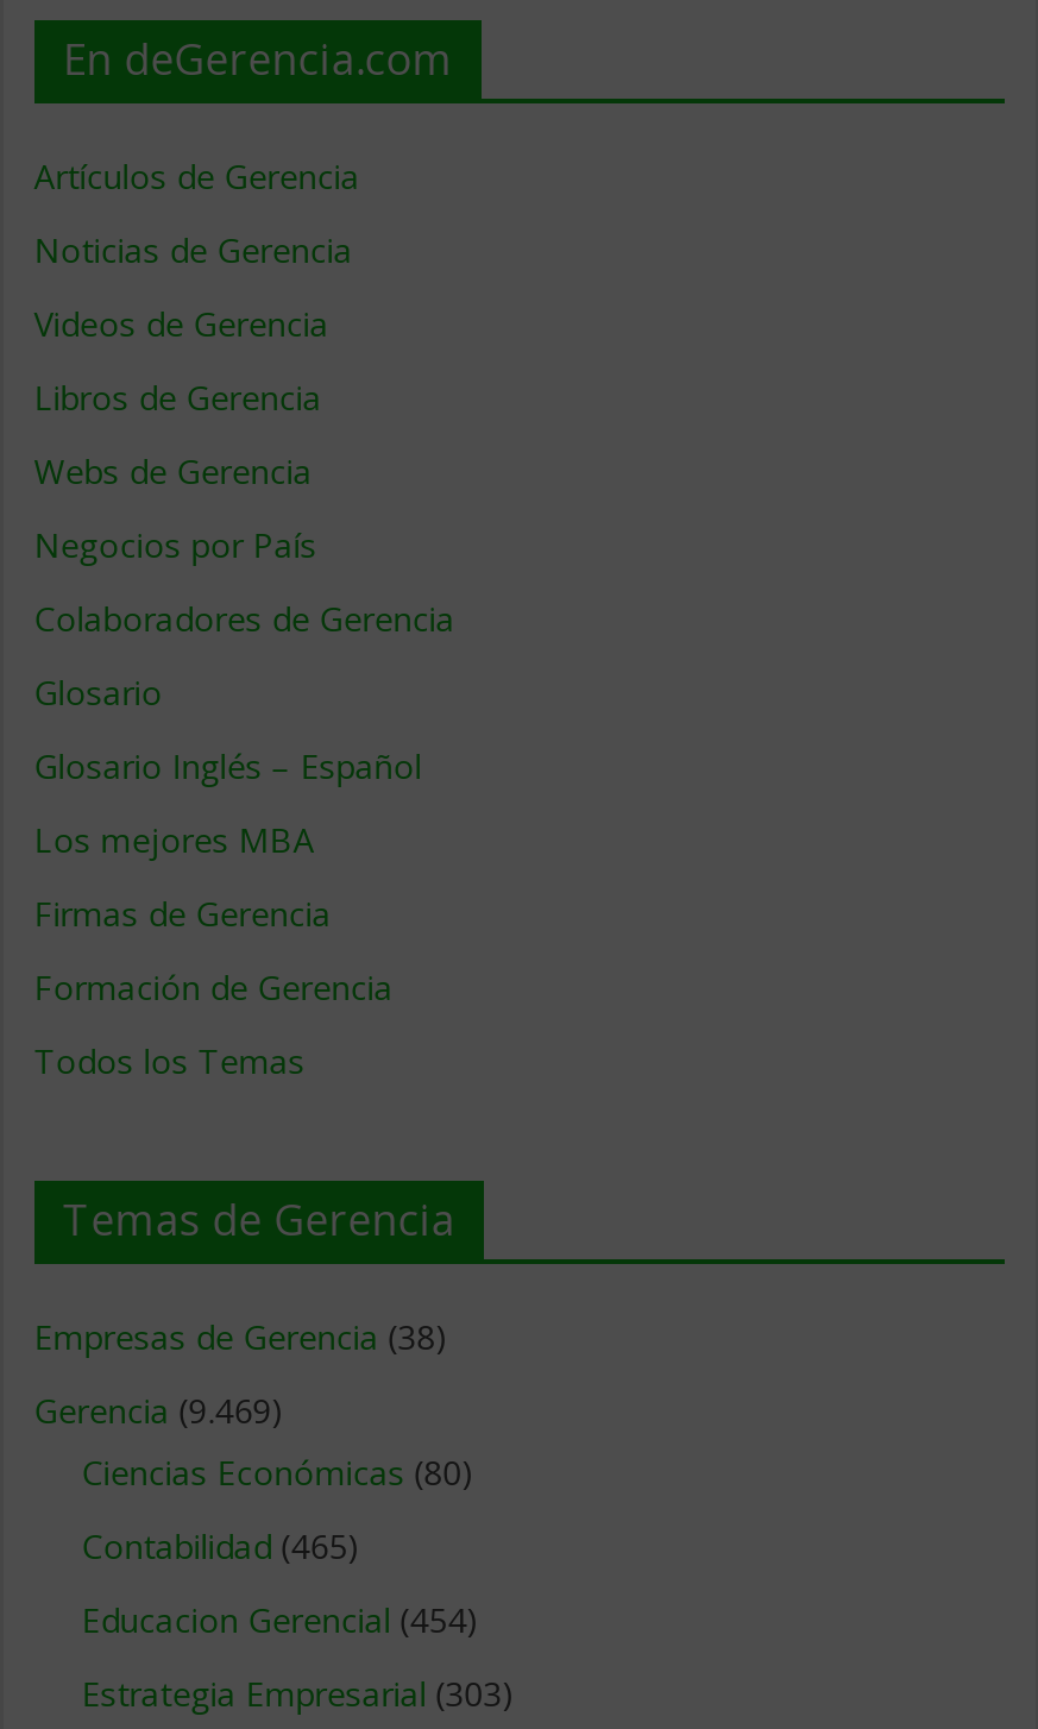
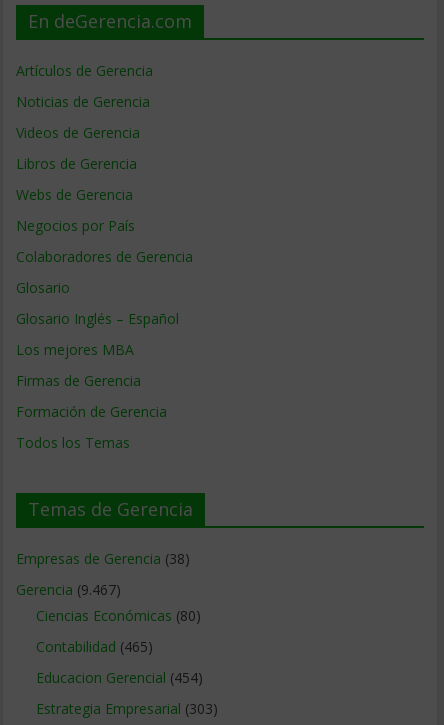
[34,1388,284,1433] Gerencia (9.469) -> [16,580,121,599] Gerencia (9.467)

